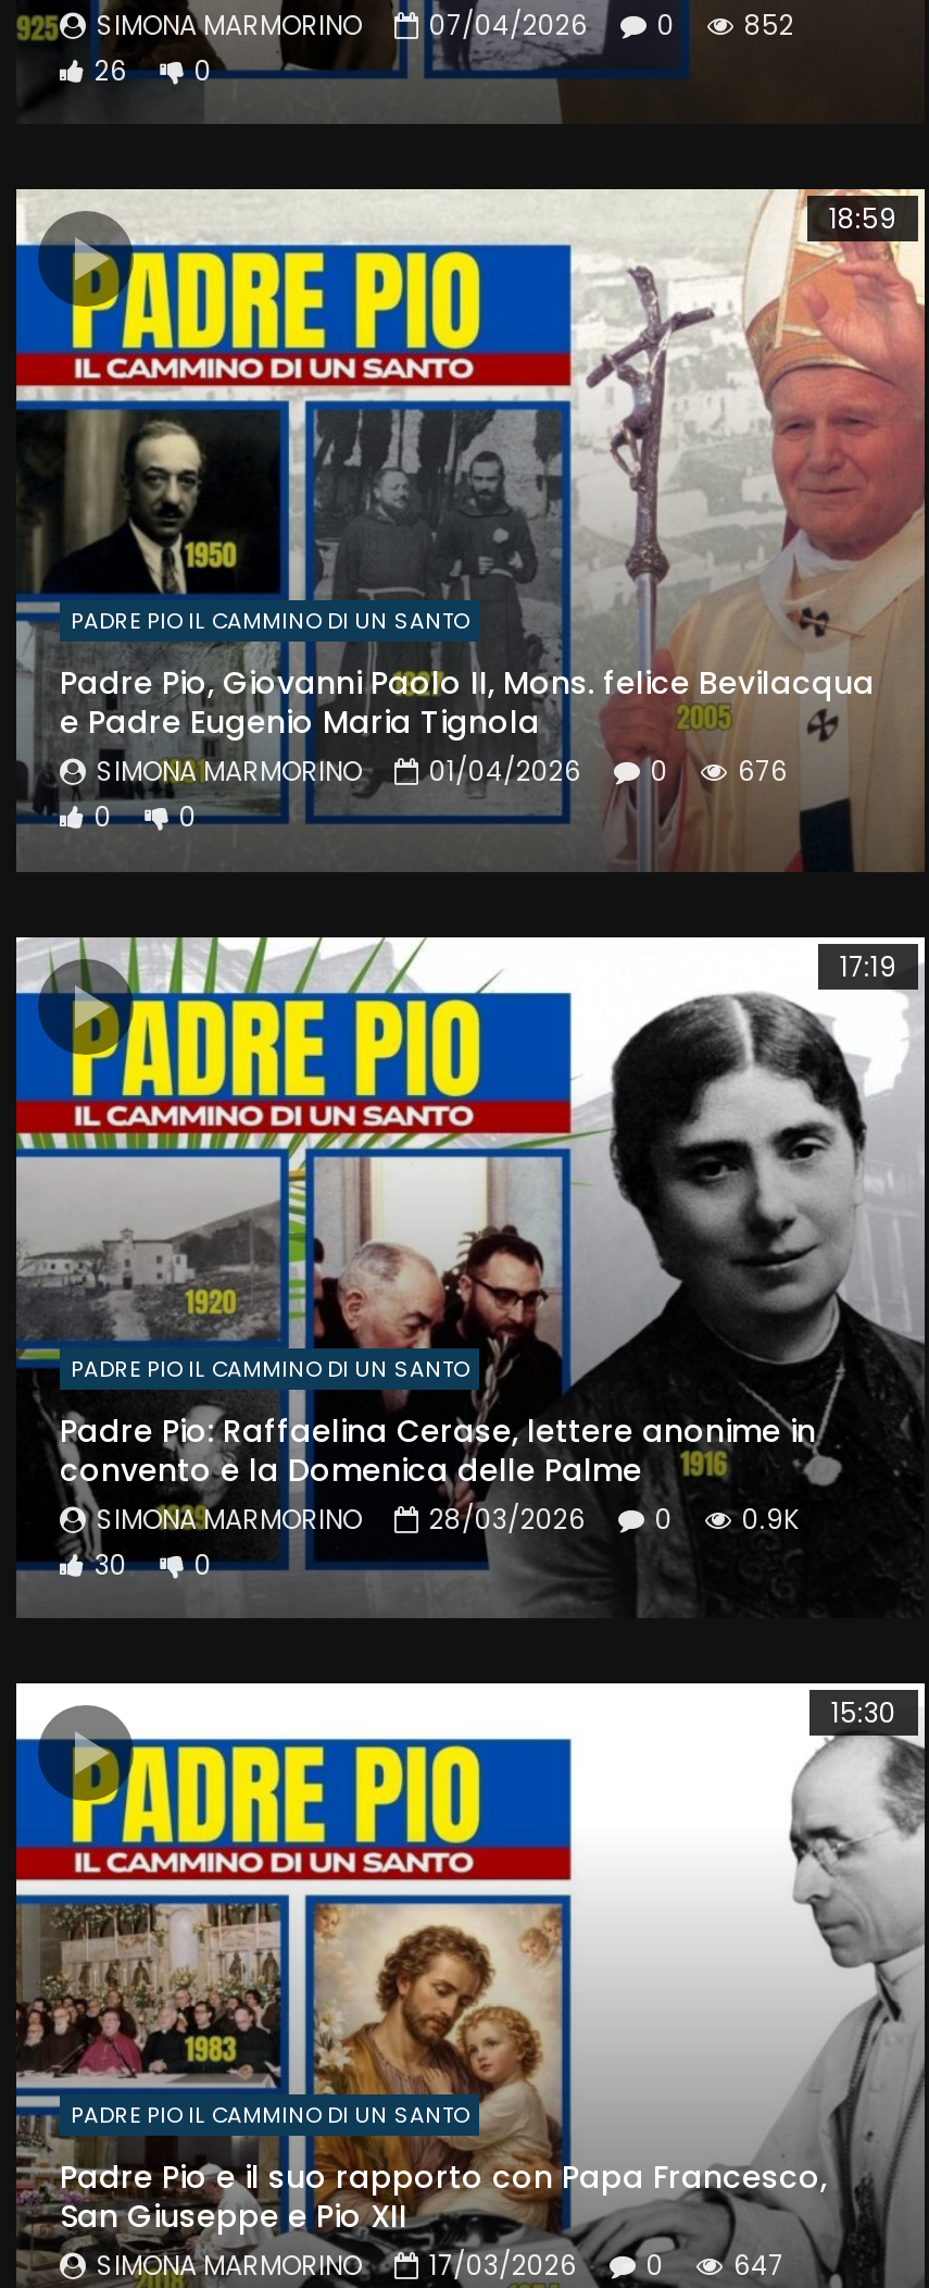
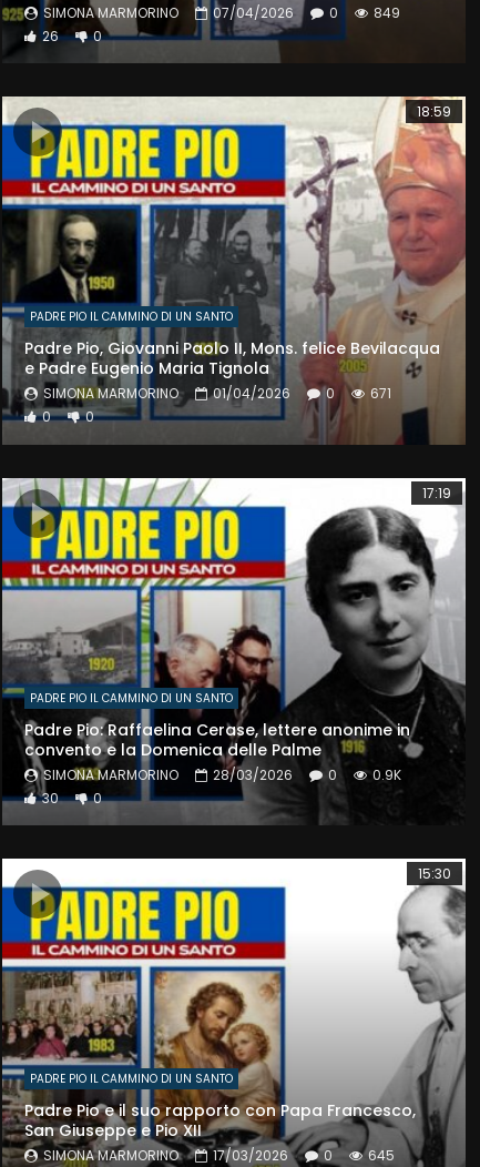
[97,5,794,42] SIMONA MARMORINO 07/04/2026 0 852 -> [43,3,400,22] SIMONA MARMORINO 07/04/2026 0 849
[97,753,788,789] SIMONA MARMORINO 01/04/2026 0 676 -> [43,384,391,403] SIMONA MARMORINO 01/04/2026 0 671
[97,2247,783,2284] SIMONA MARMORINO 17/03/2026 0 647 -> [43,1146,395,1165] SIMONA MARMORINO 17/03/2026 0 645

